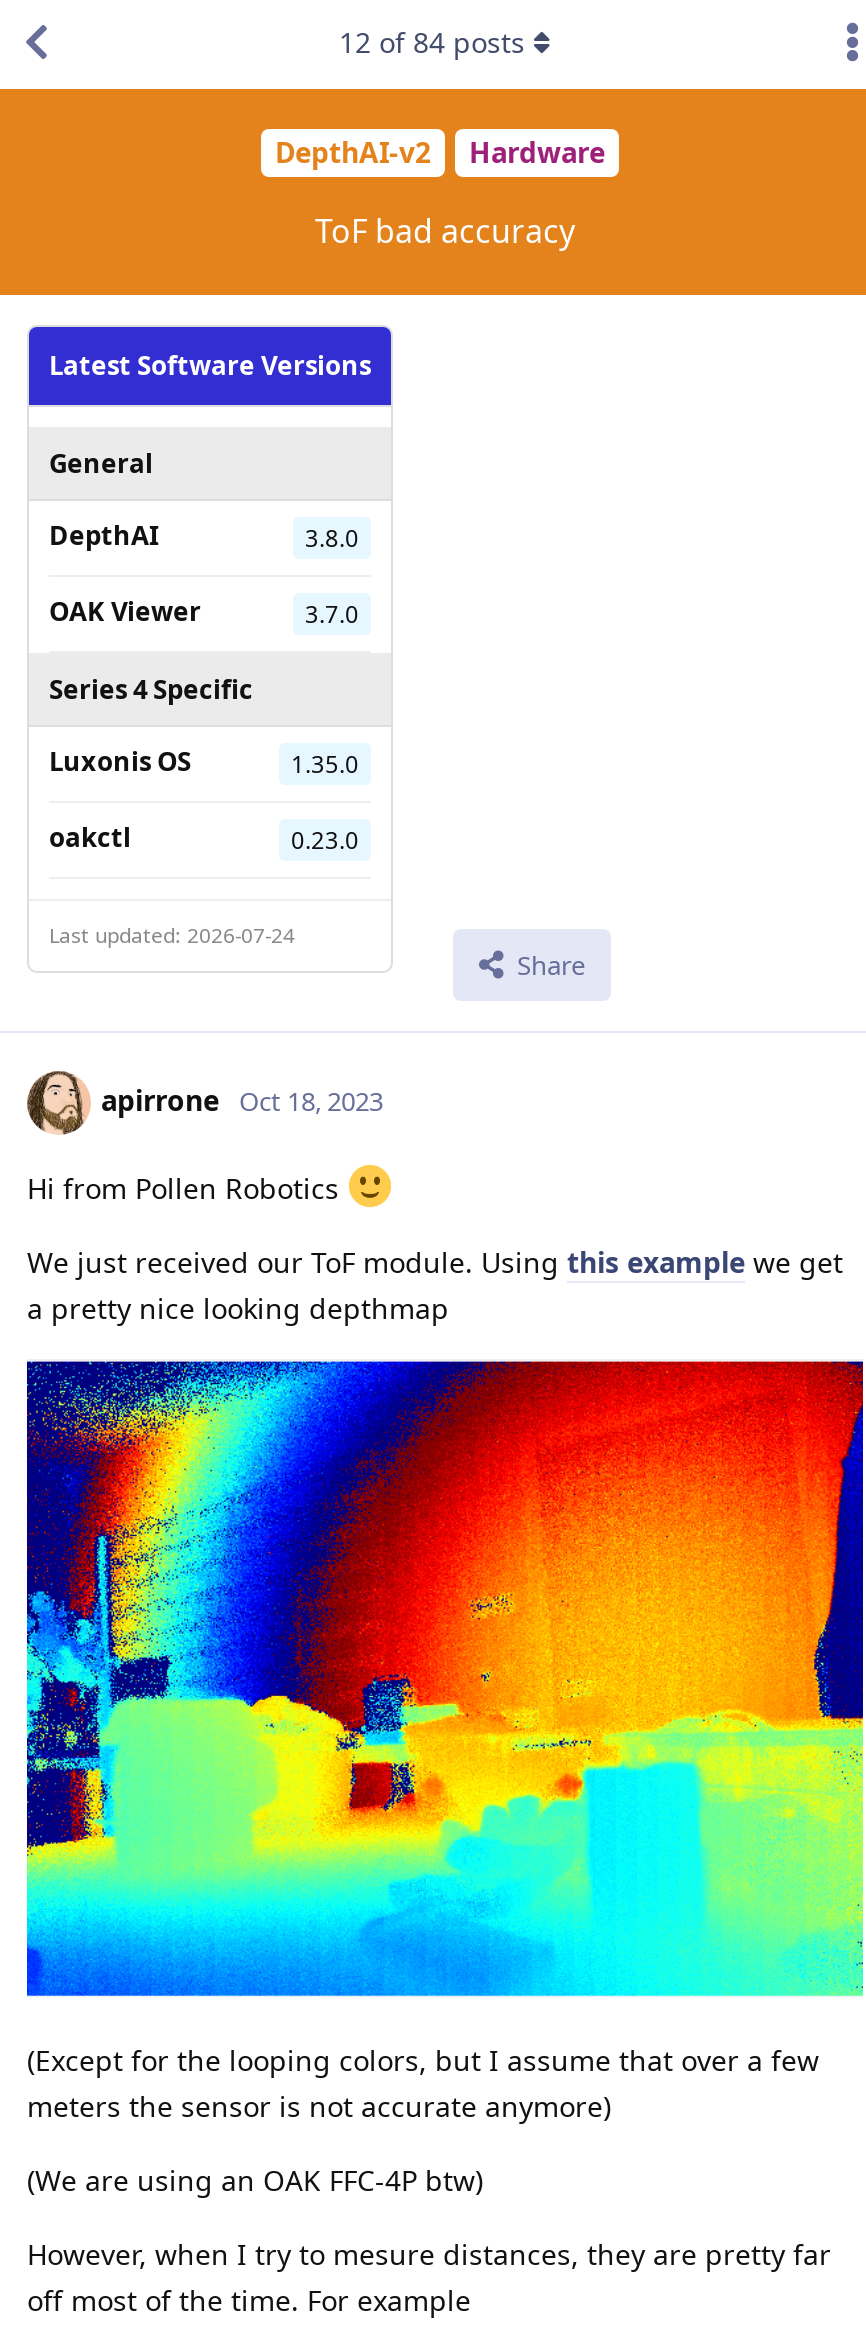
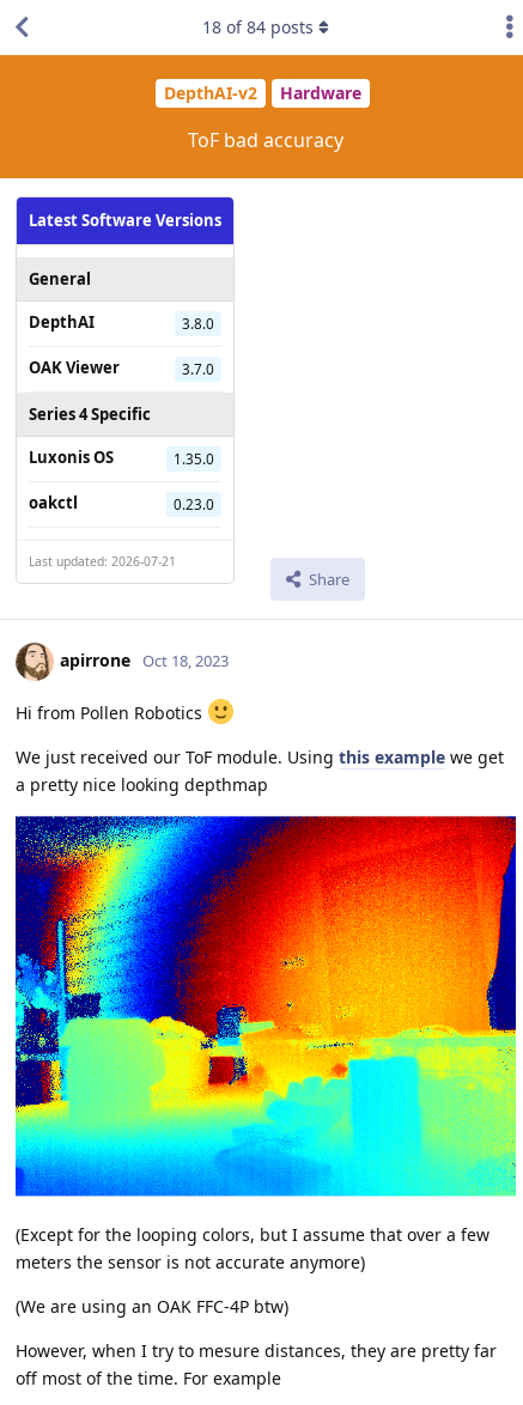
[339,23,525,61] 12 of 84 posts -> [202,16,314,38] 18 of 84 posts
[49,921,295,949] Last updated: 2026-07-24 -> [29,553,176,569] Last updated: 2026-07-21

